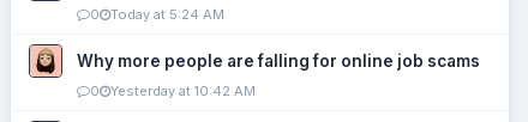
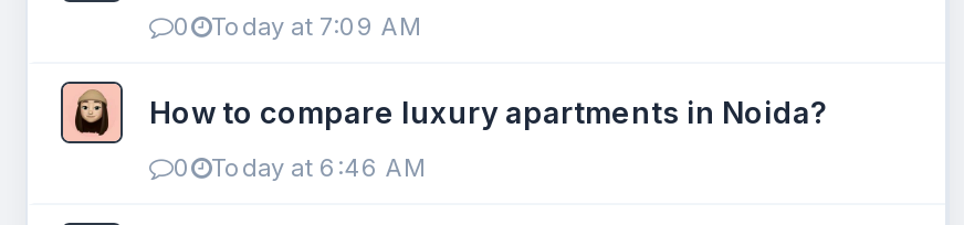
[90,6,224,23] 0 Today at 5:24 AM -> [174,11,421,42] 0 Today at 7:09 AM
[77,51,480,71] Why more people are falling for online job scams -> [149,95,826,130] How to compare luxury apartments in Noida?
[110,83,256,99] Yesterday at 10:42 AM -> [211,152,426,183] Today at 6:46 AM

